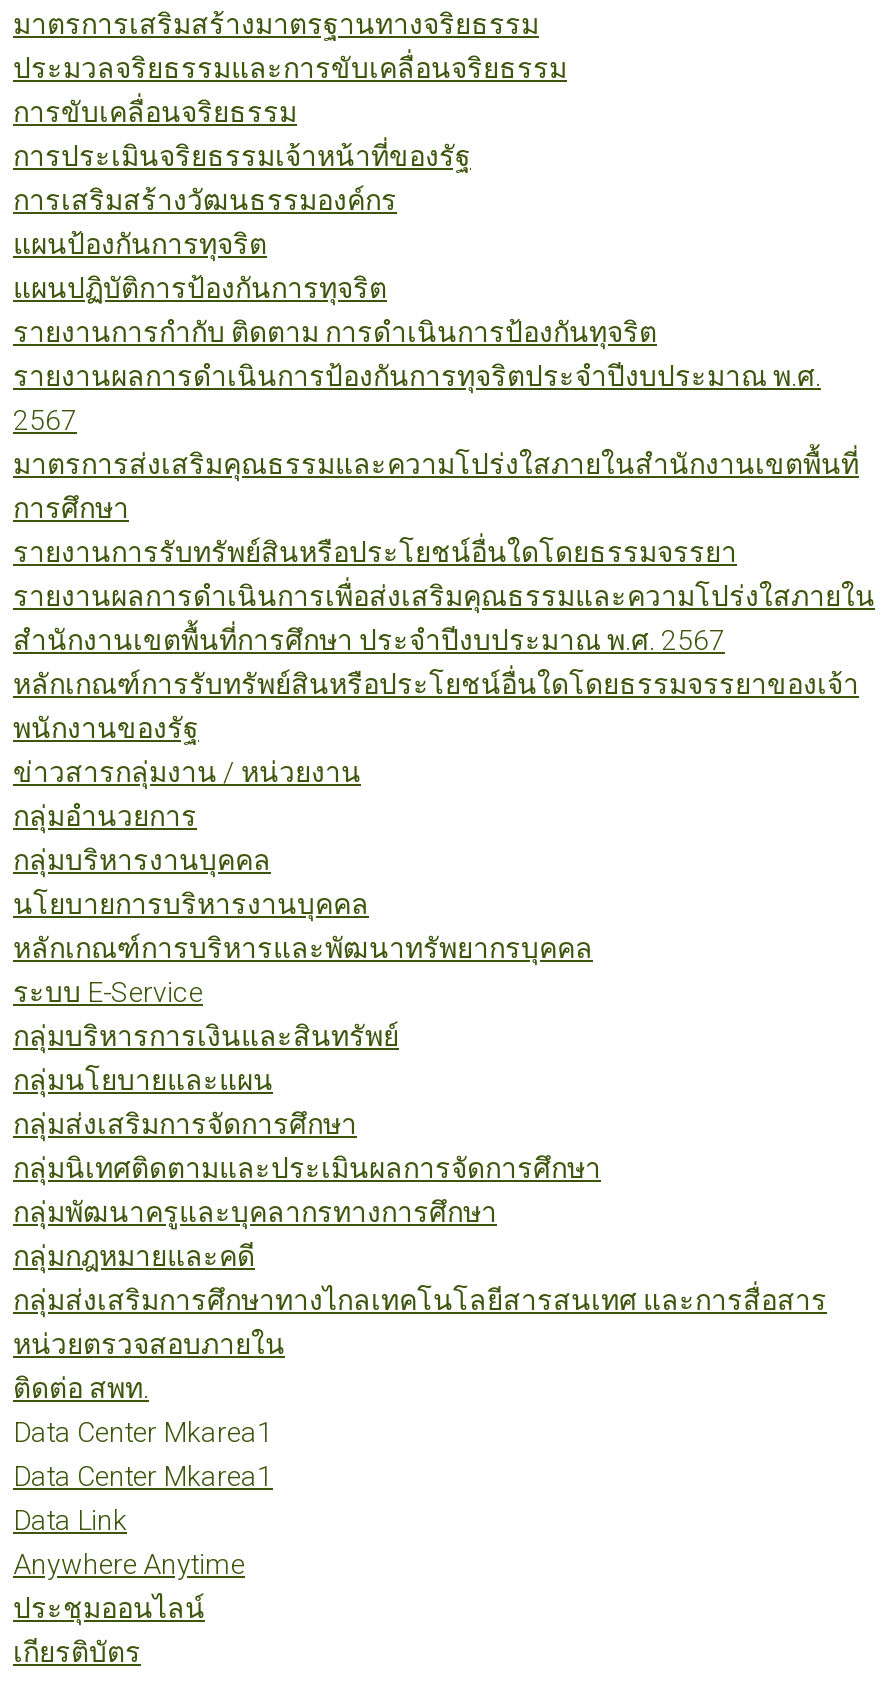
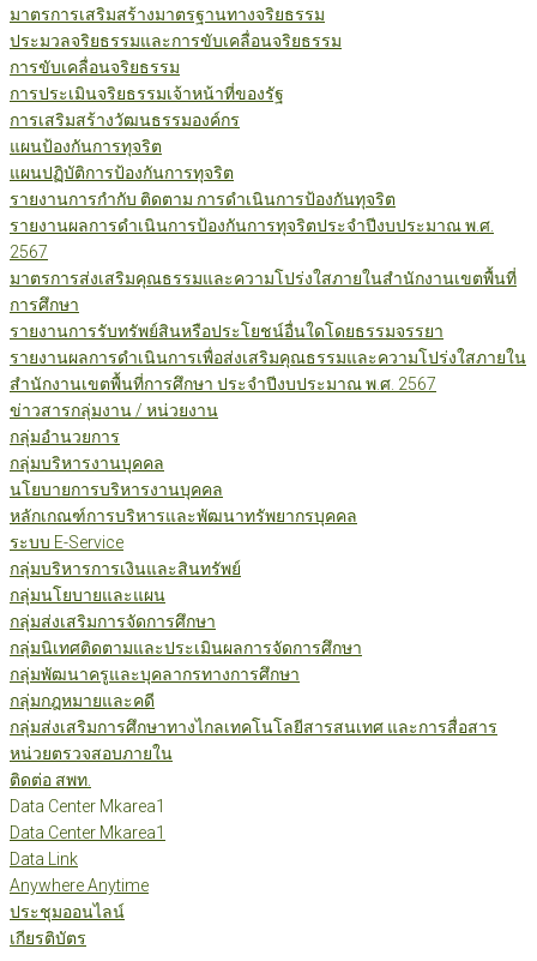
[13,668,859,744] หลักเกณฑ์การรับทรัพย์สินหรือประโยชน์อื่นใดโดยธรรมจรรยาของเจ้า | พนักงานของรัฐ -> none

